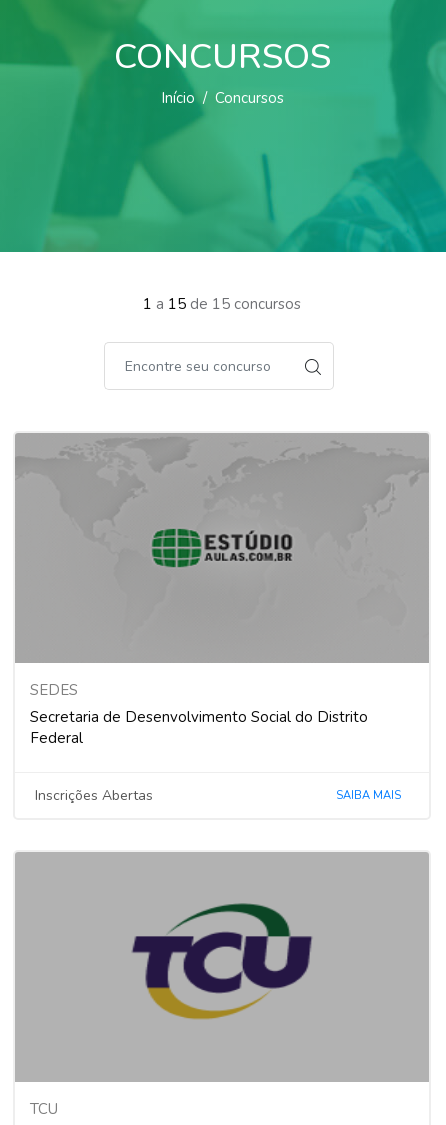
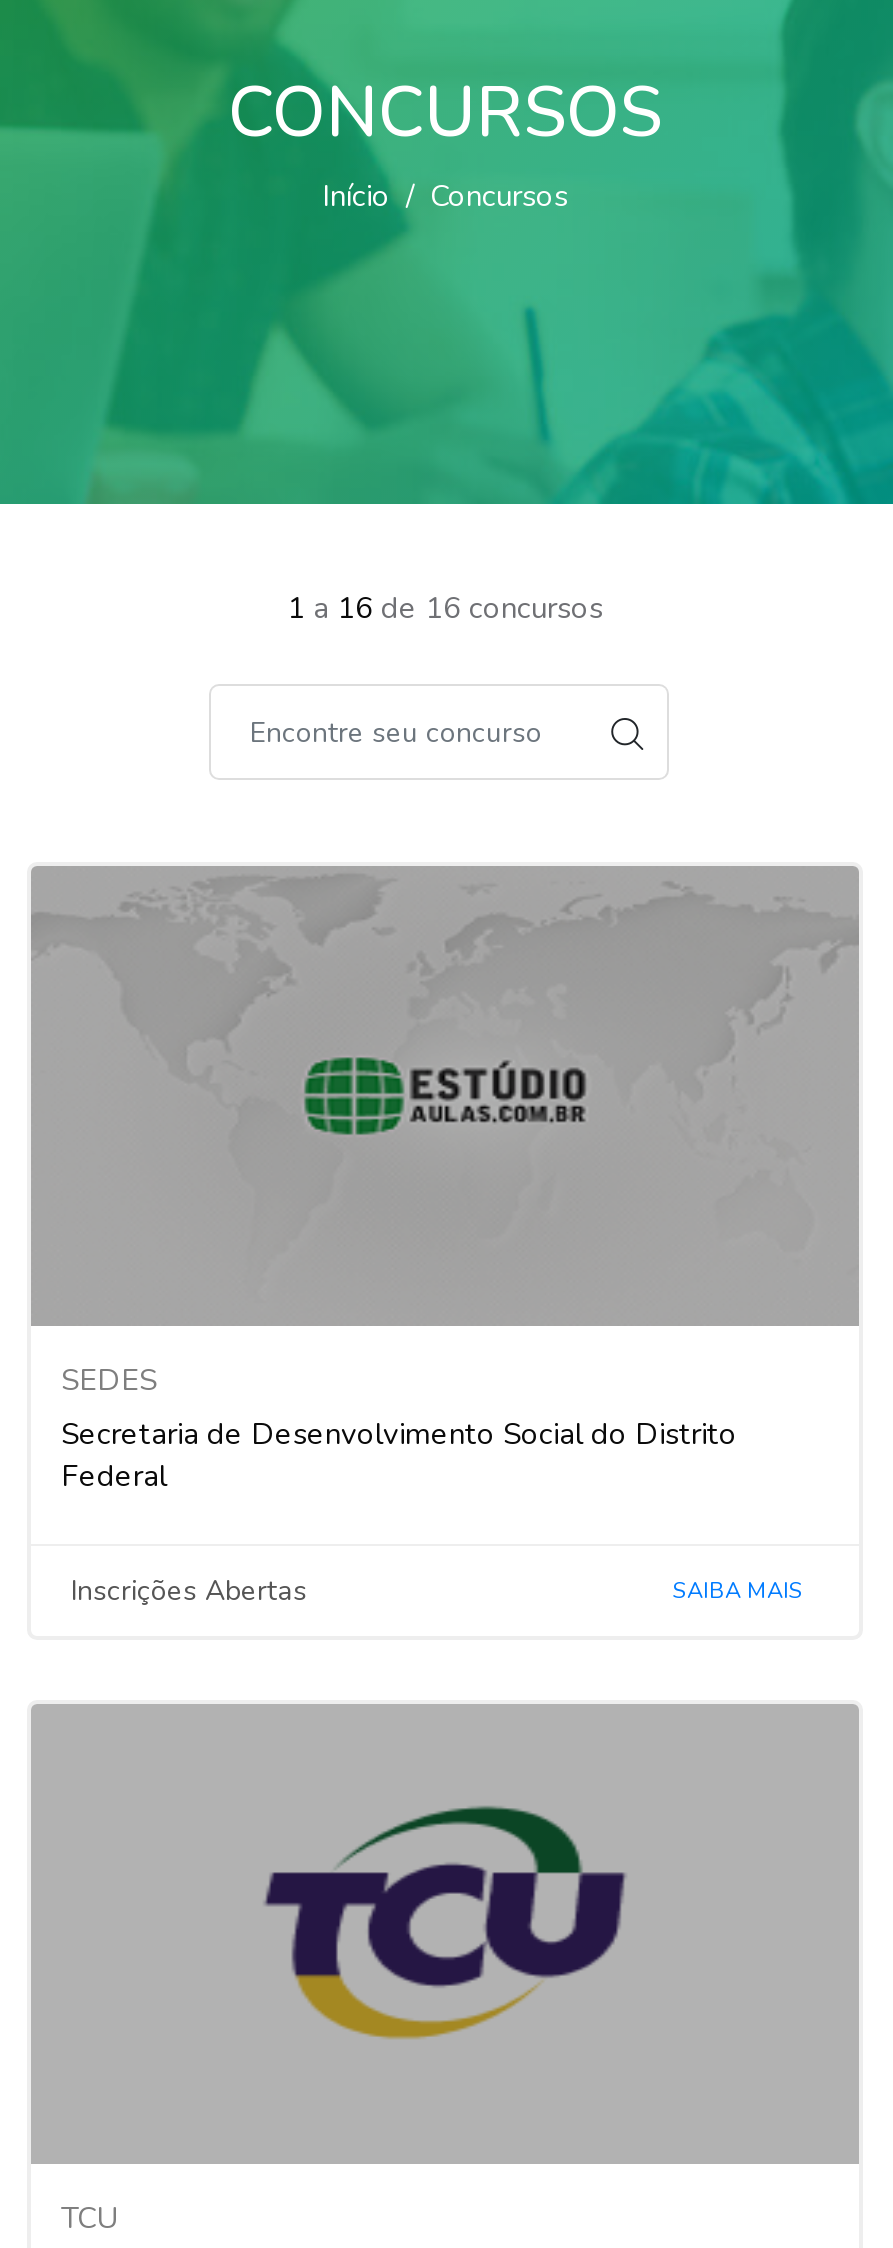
[143,294,301,314] 1 a 15 de 15 concursos -> [287,588,603,628] 1 a 16 de 16 concursos

